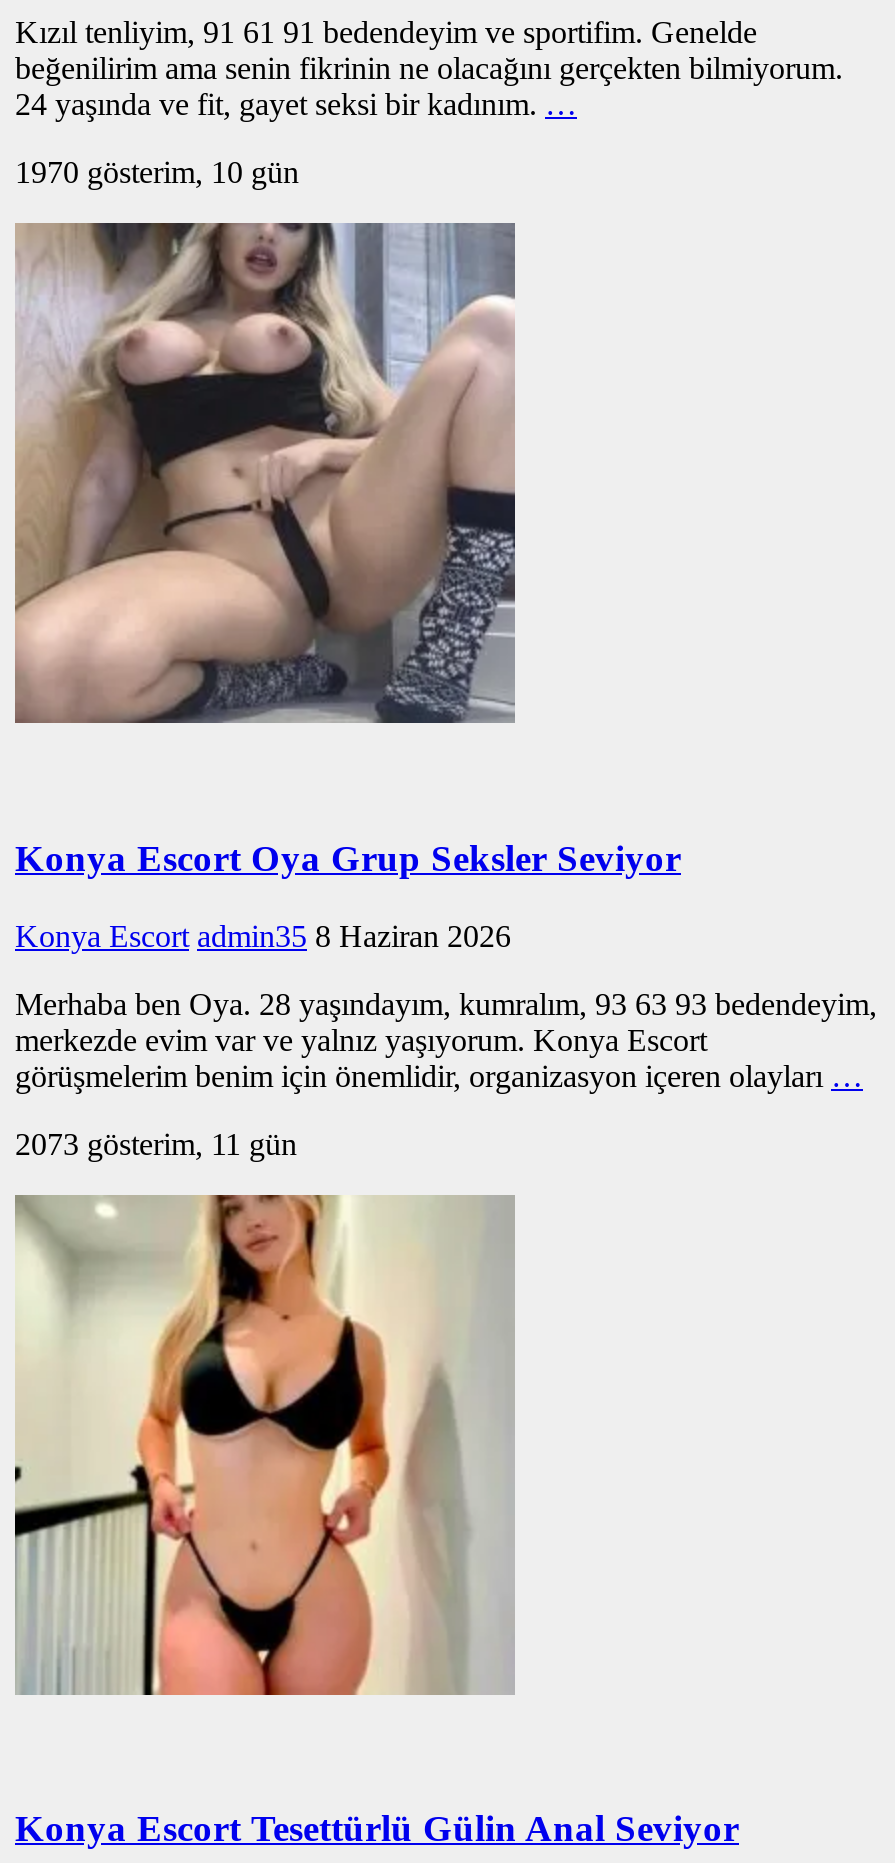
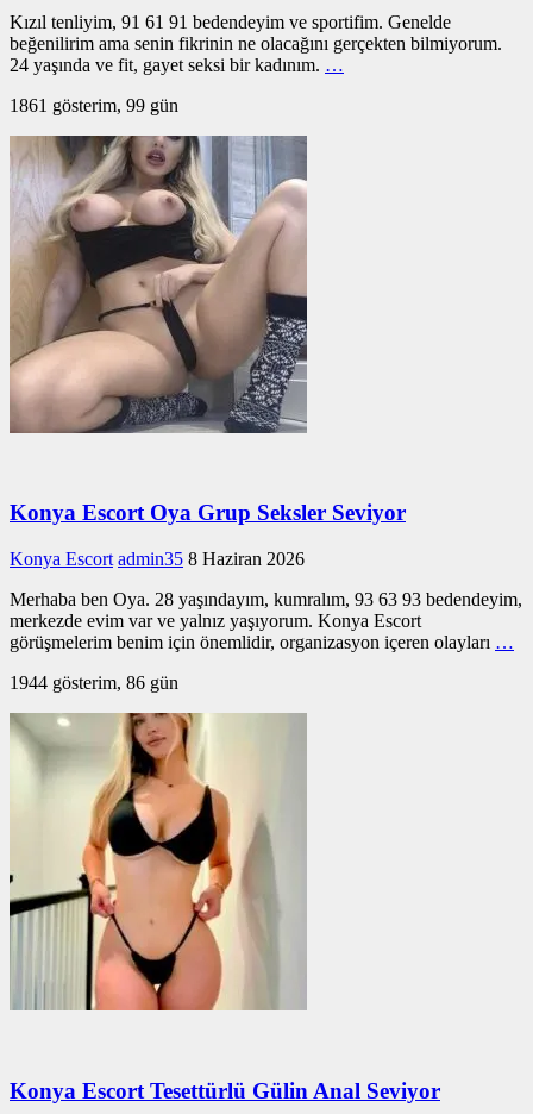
[15,155,299,189] 1970 gösterim, 10 gün -> [10,95,178,115] 1861 gösterim, 99 gün
[15,1126,297,1160] 2073 gösterim, 11 gün -> [10,673,178,693] 1944 gösterim, 86 gün

